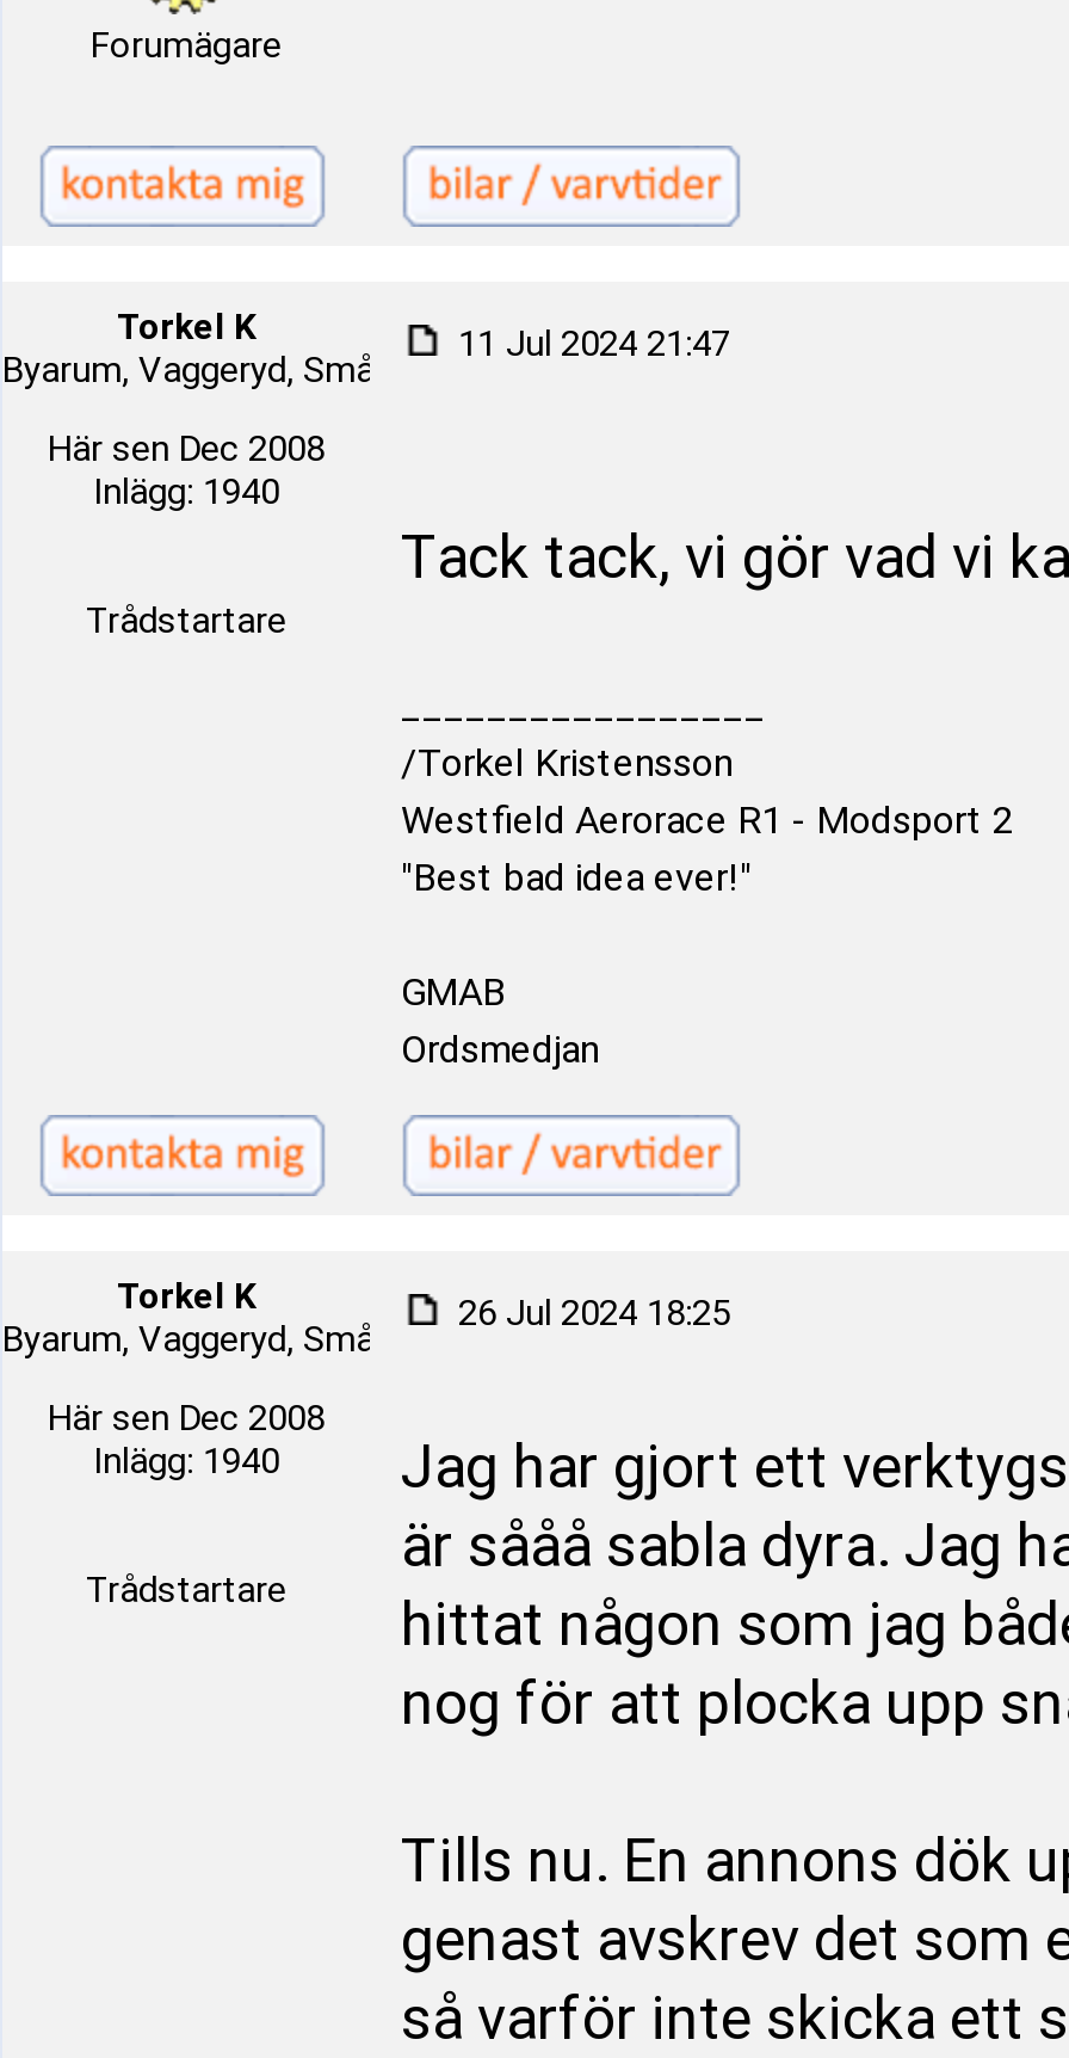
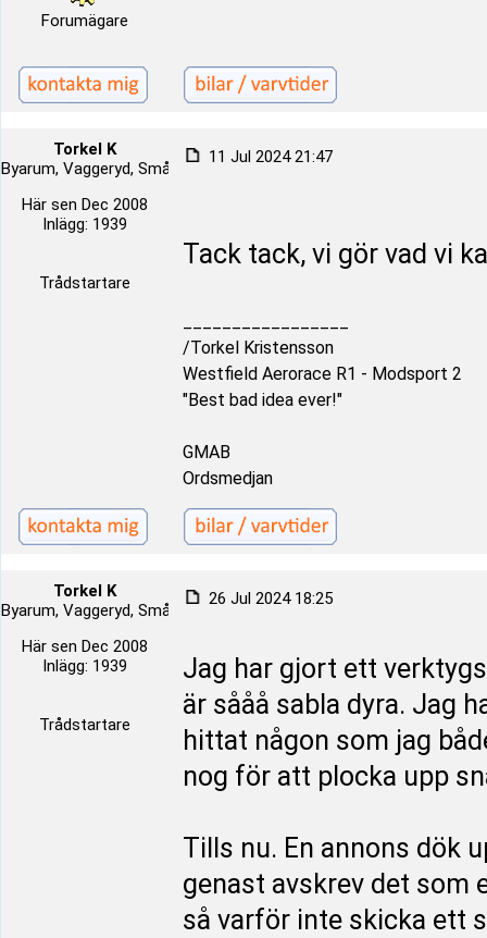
[93,470,279,513] Inlägg: 1940 -> [42,214,127,234] Inlägg: 1939
[93,1440,279,1483] Inlägg: 1940 -> [42,656,127,676] Inlägg: 1939

